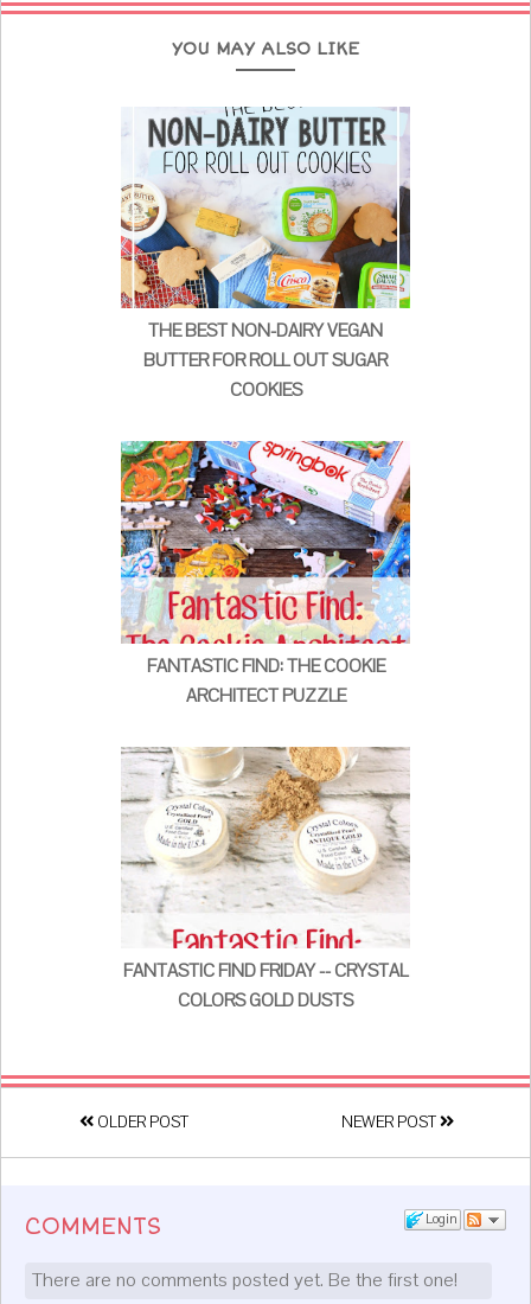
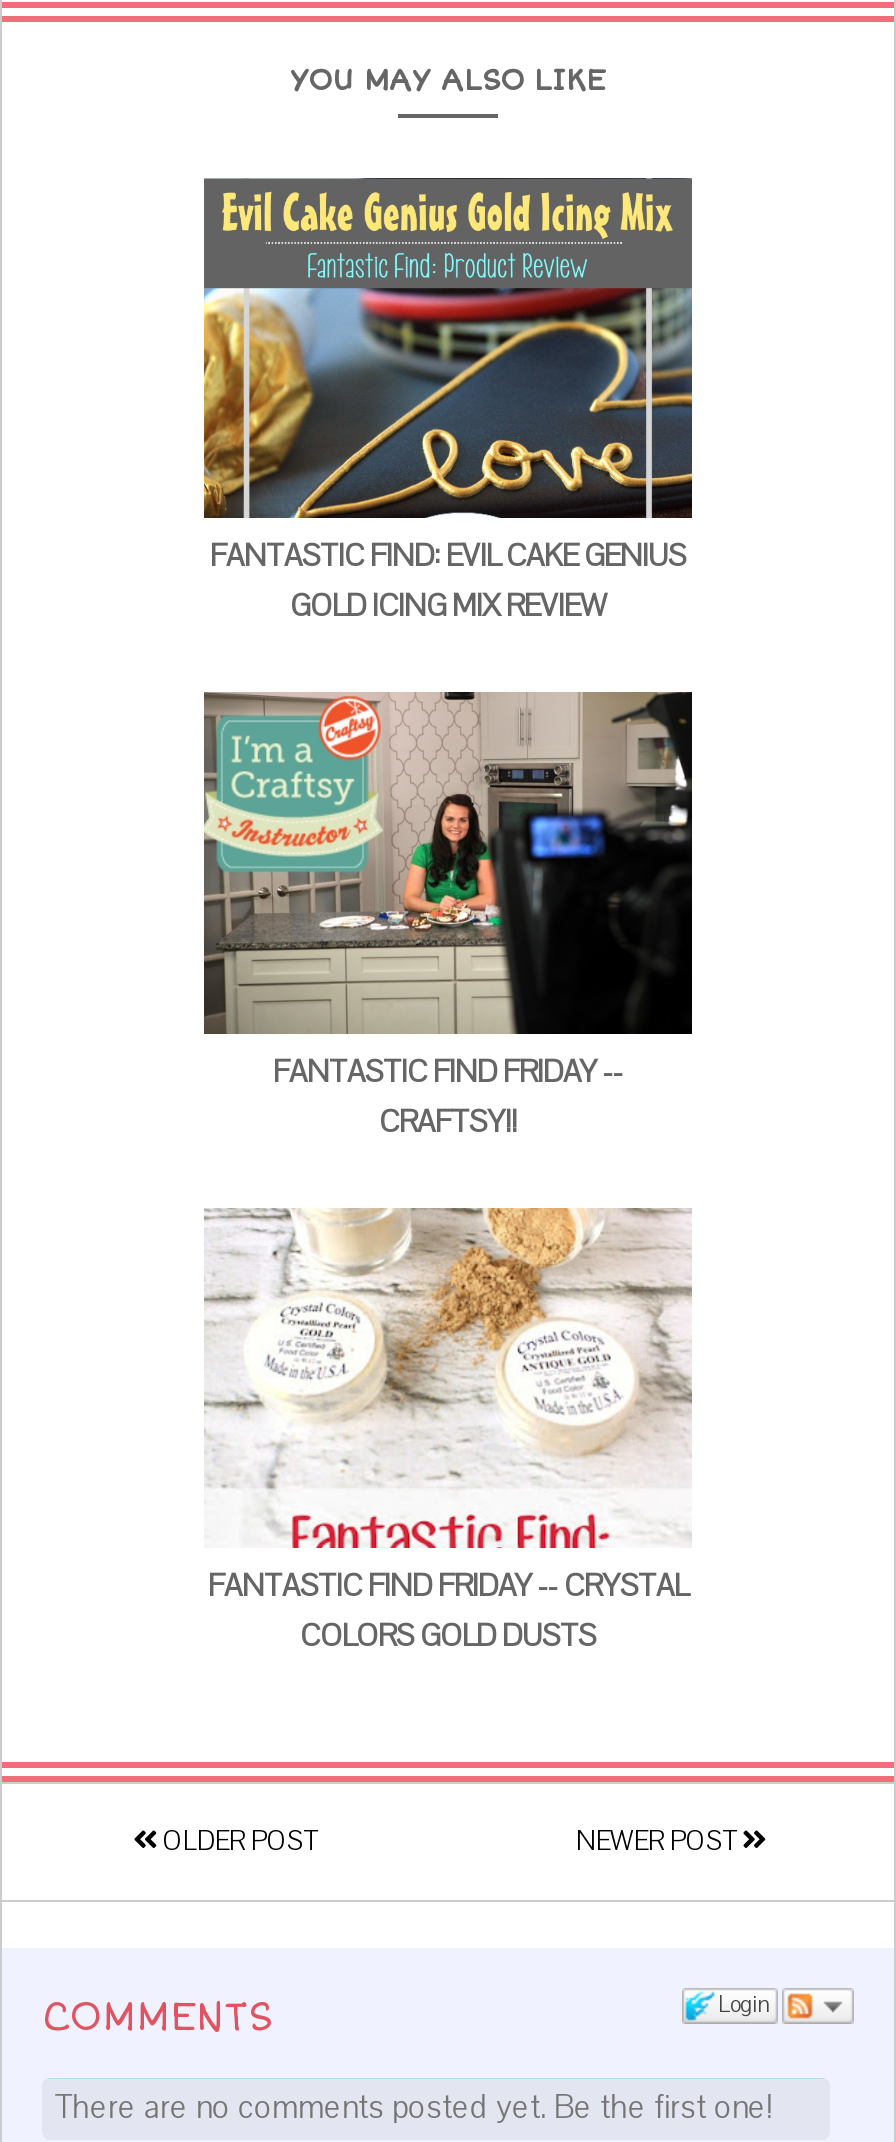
[120,107,411,402] [image] | THE BEST NON-DAIRY VEGAN | BUTTER FOR ROLL OUT SUGAR | COOKIES -> [202,176,694,627] [image] | FANTASTIC FIND: EVIL CAKE GENIUS | GOLD ICING MIX REVIEW
[120,440,411,708] [image] | FANTASTIC FIND: THE COOKIE | ARCHITECT PUZZLE -> [202,690,694,1142] [image] | FANTASTIC FIND FRIDAY -- | CRAFTSY!!

